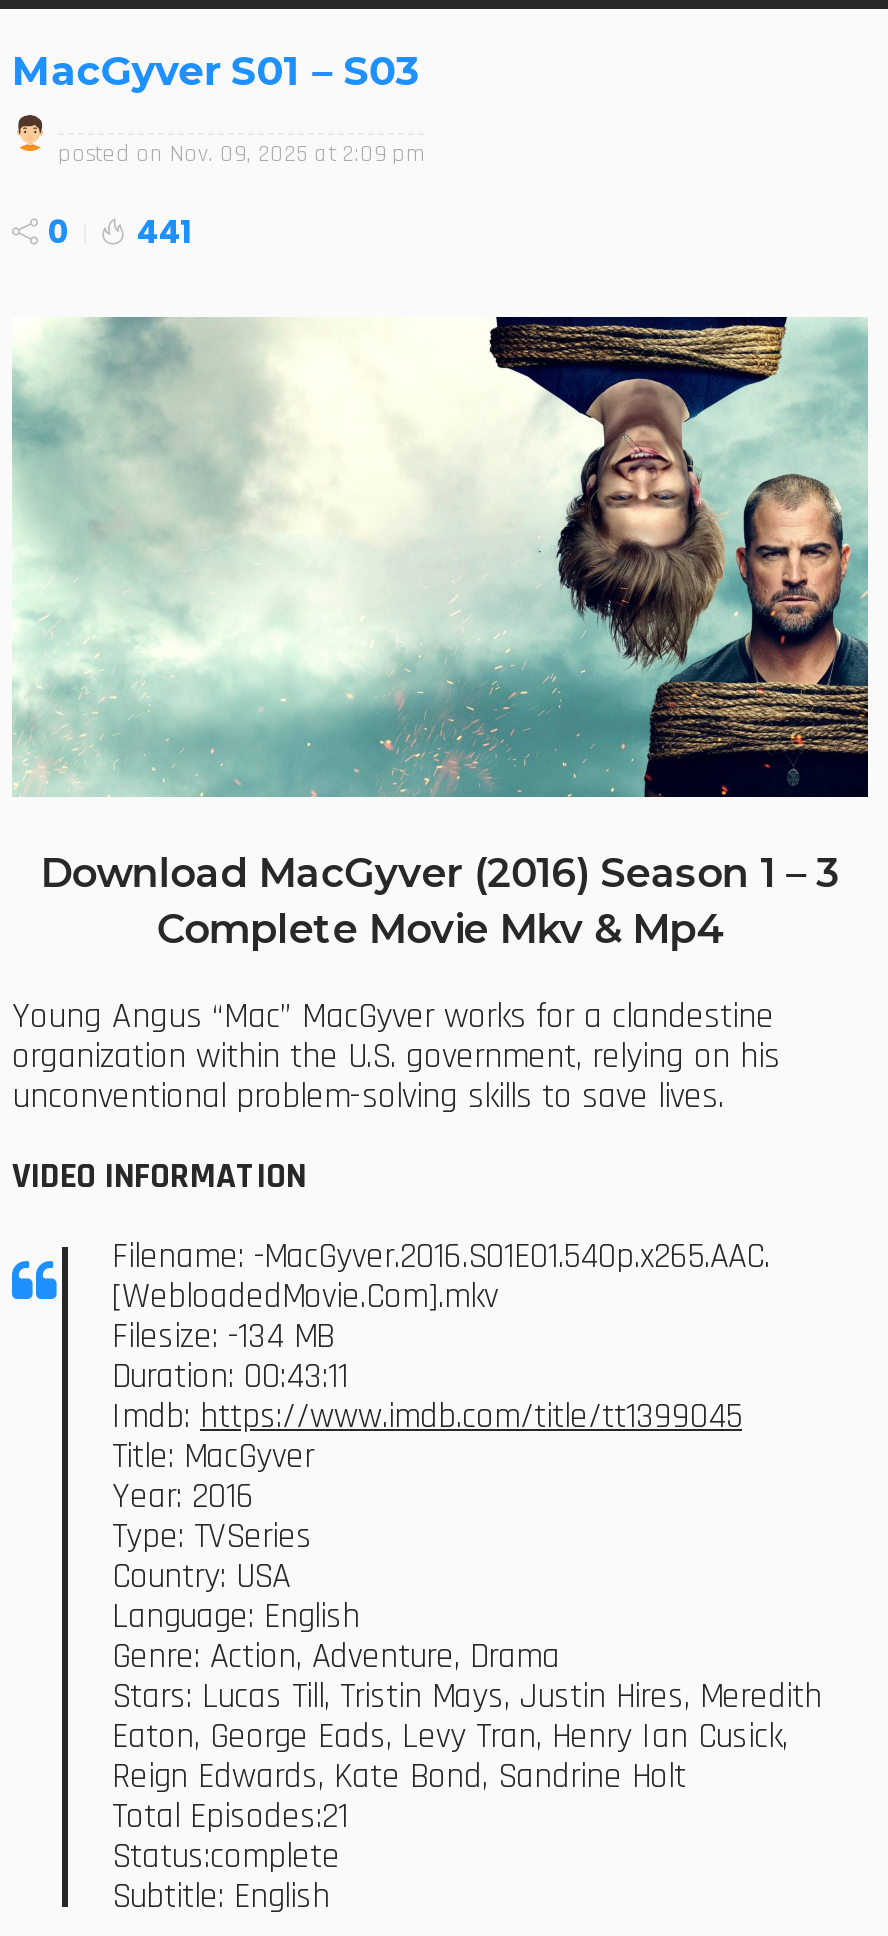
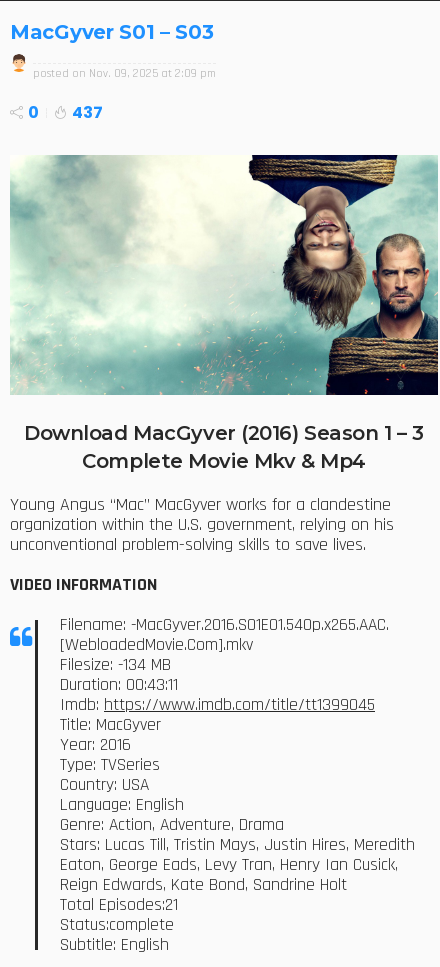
[48,208,192,254] 0 441 -> [28,101,103,124] 0 437

